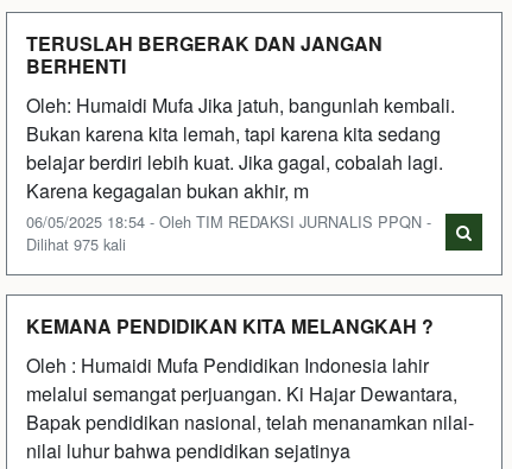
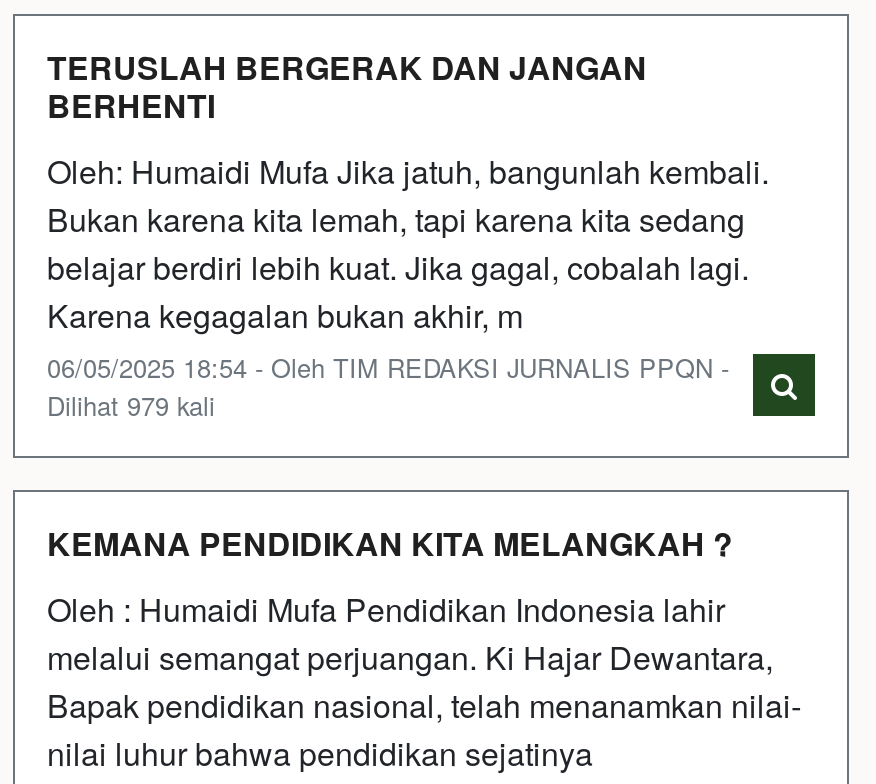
[26,232,126,255] Dilihat 975 kali -> [47,386,215,424] Dilihat 979 kali

